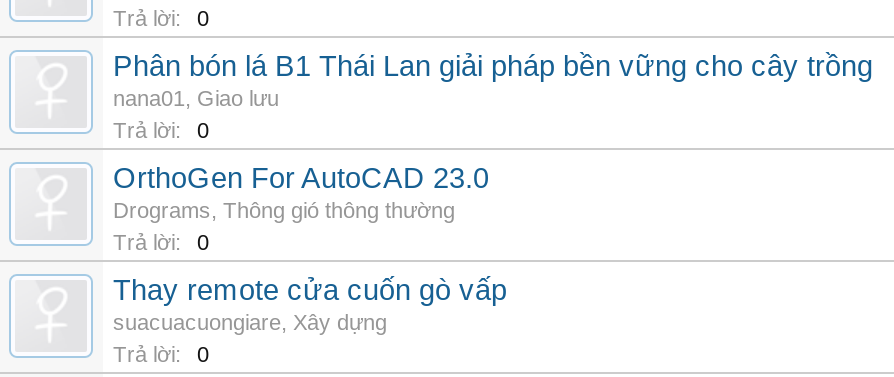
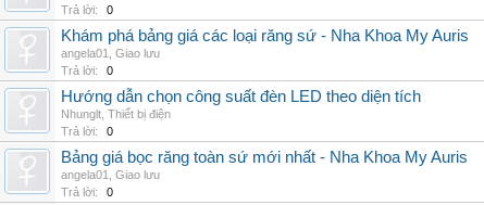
[113,50,873,110] Phân bón lá B1 Thái Lan giải pháp bền vững cho cây trồng | nana01, Giao lưu -> [61,27,469,60] Khám phá bảng giá các loại răng sứ - Nha Khoa My Auris | angela01, Giao lưu
[113,162,489,222] OrthoGen For AutoCAD 23.0 | Drograms, Thông gió thông thường -> [61,88,421,120] Hướng dẫn chọn công suất đèn LED theo diện tích | Nhunglt, Thiết bị điện
[113,274,507,334] Thay remote cửa cuốn gò vấp | suacuacuongiare, Xây dựng -> [61,149,468,181] Bảng giá bọc răng toàn sứ mới nhất - Nha Khoa My Auris | angela01, Giao lưu

